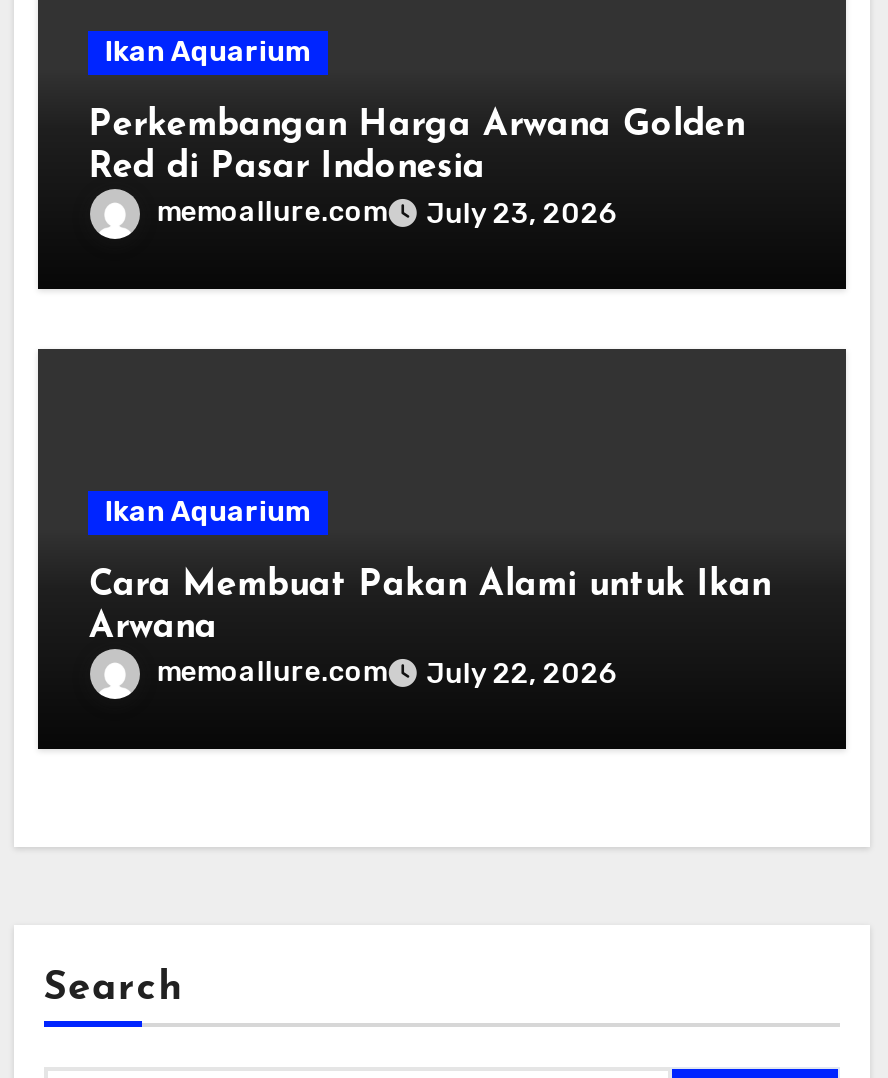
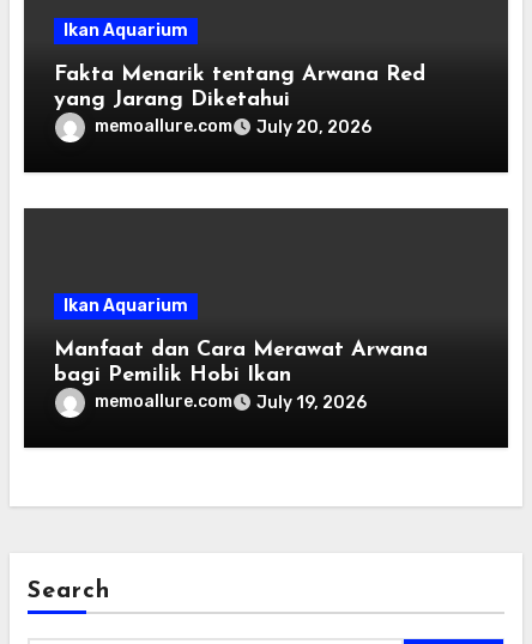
[89,107,745,187] Perkembangan Harga Arwana Golden | Red di Pasar Indonesia -> [54,63,426,111] Fakta Menarik tentang Arwana Red | yang Jarang Diketahui
[157,195,617,231] memoallure.com July 23, 2026 -> [95,116,372,138] memoallure.com July 20, 2026
[89,567,771,647] Cara Membuat Pakan Alami untuk Ikan | Arwana -> [54,339,428,387] Manfaat dan Cara Merawat Arwana | bagi Pemilik Hobi Ikan
[157,655,617,691] memoallure.com July 22, 2026 -> [95,391,367,413] memoallure.com July 19, 2026

